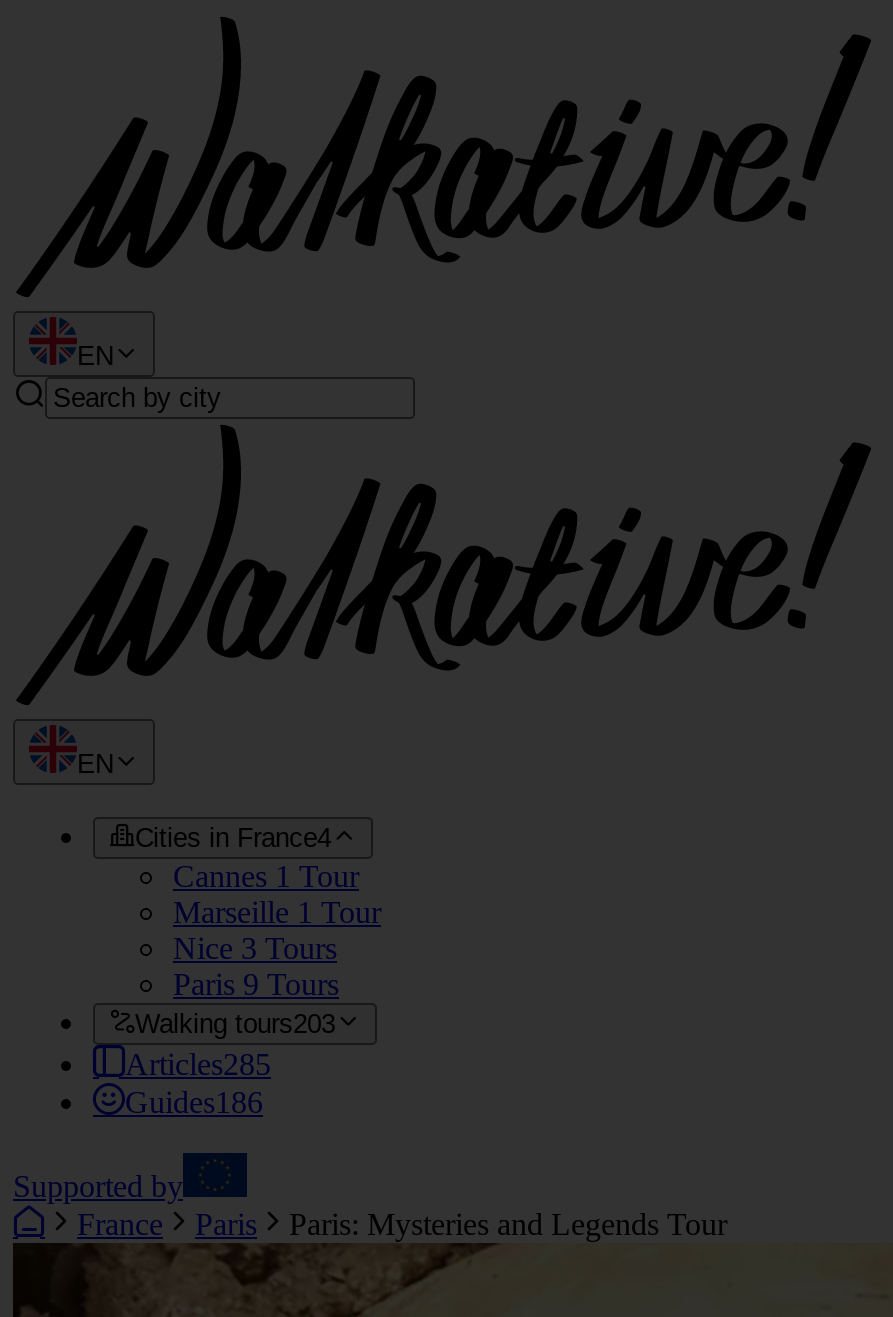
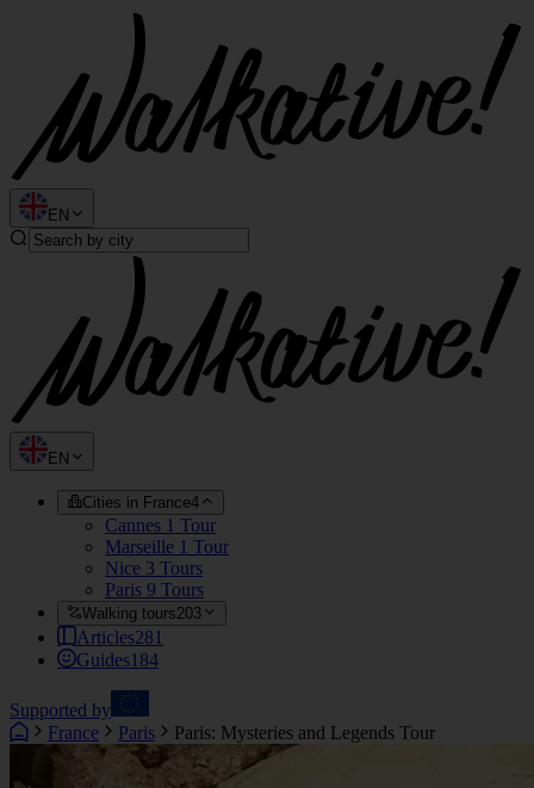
[125,1047,271,1081] Articles285 -> [76,627,163,647] Articles281
[125,1085,263,1119] Guides186 -> [76,650,159,670] Guides184

